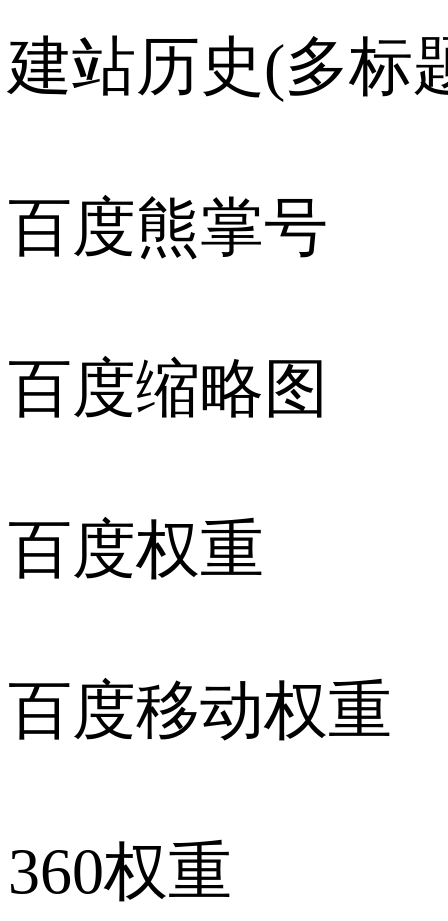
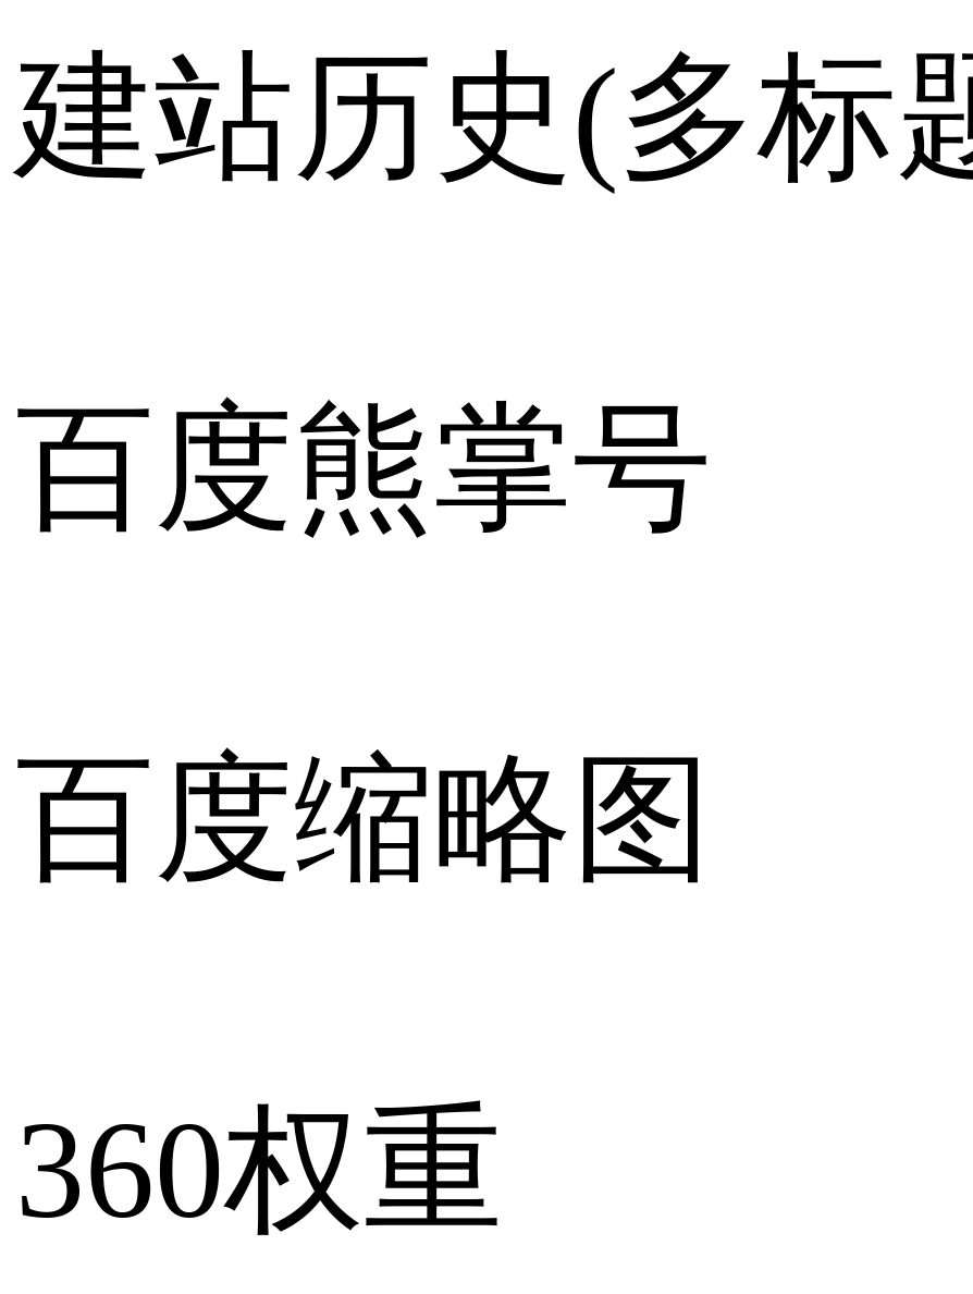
[8,514,392,746] 百度权重 | 百度移动权重 -> none

